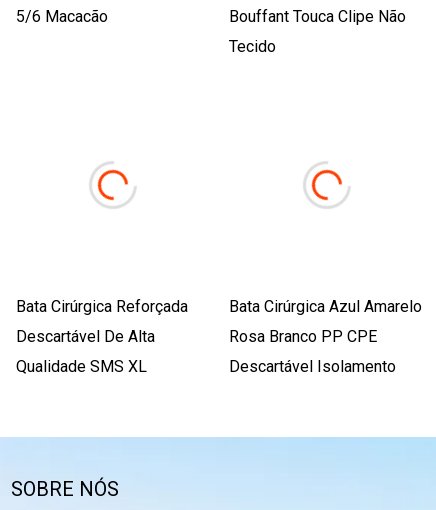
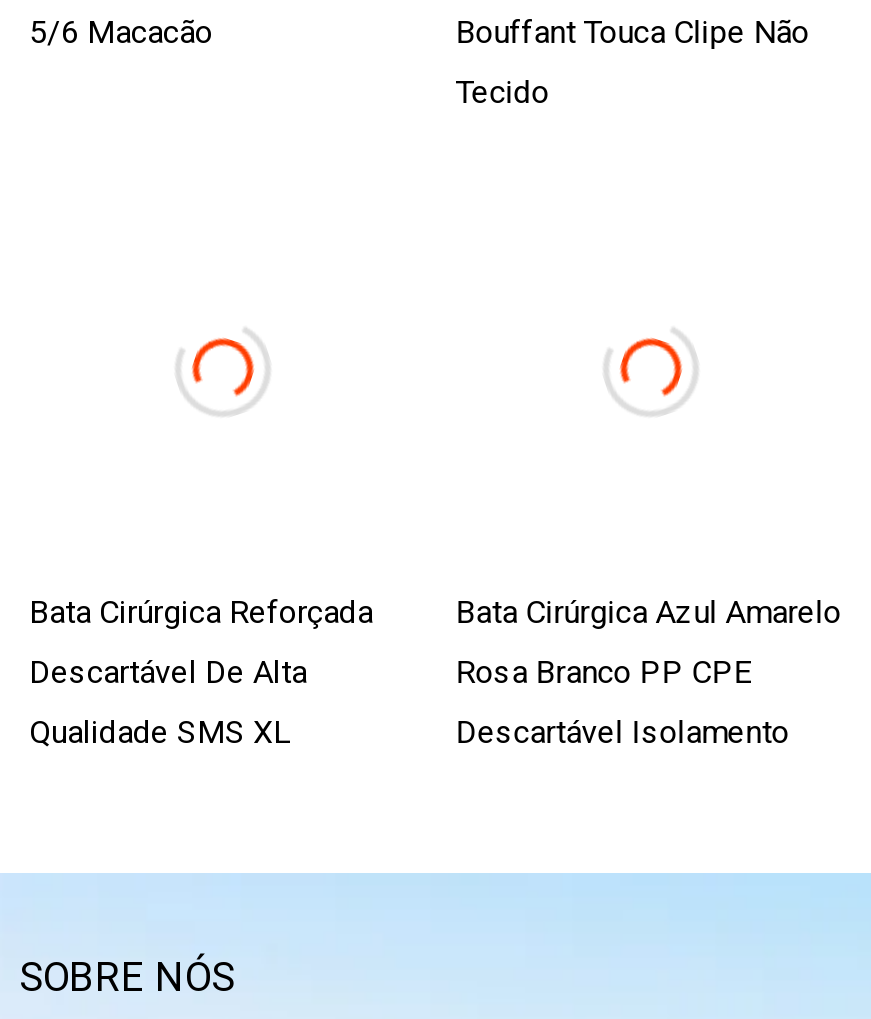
[93,161,136,201] [image] -> [197,323,271,399] [image]
[307,161,350,201] [image] -> [625,323,699,399] [image]

